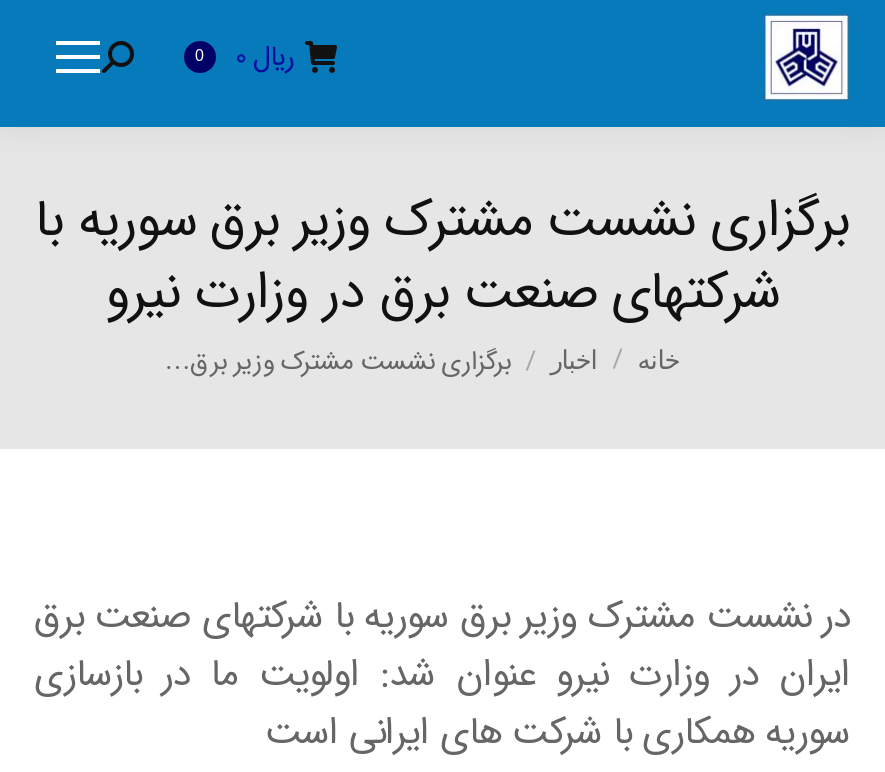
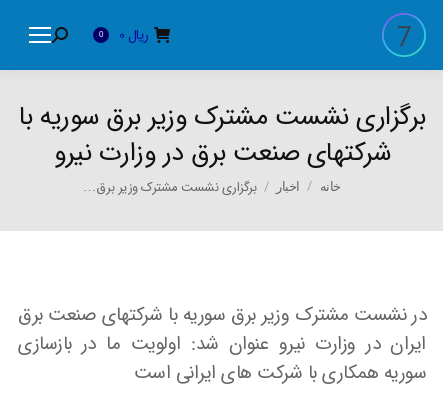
[762,13,850,101] [image] -> [383,13,426,57] [image]

